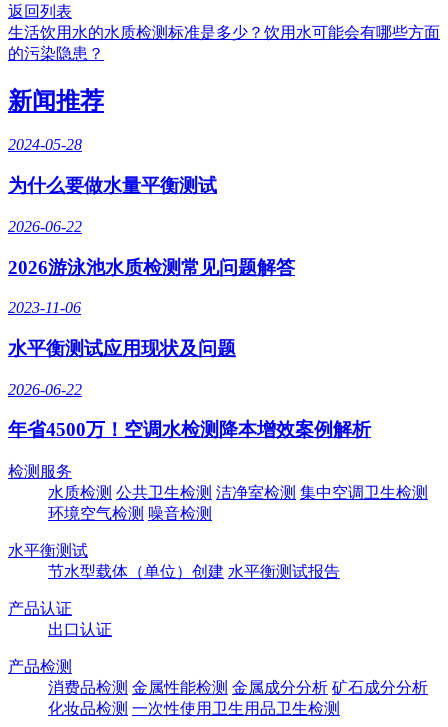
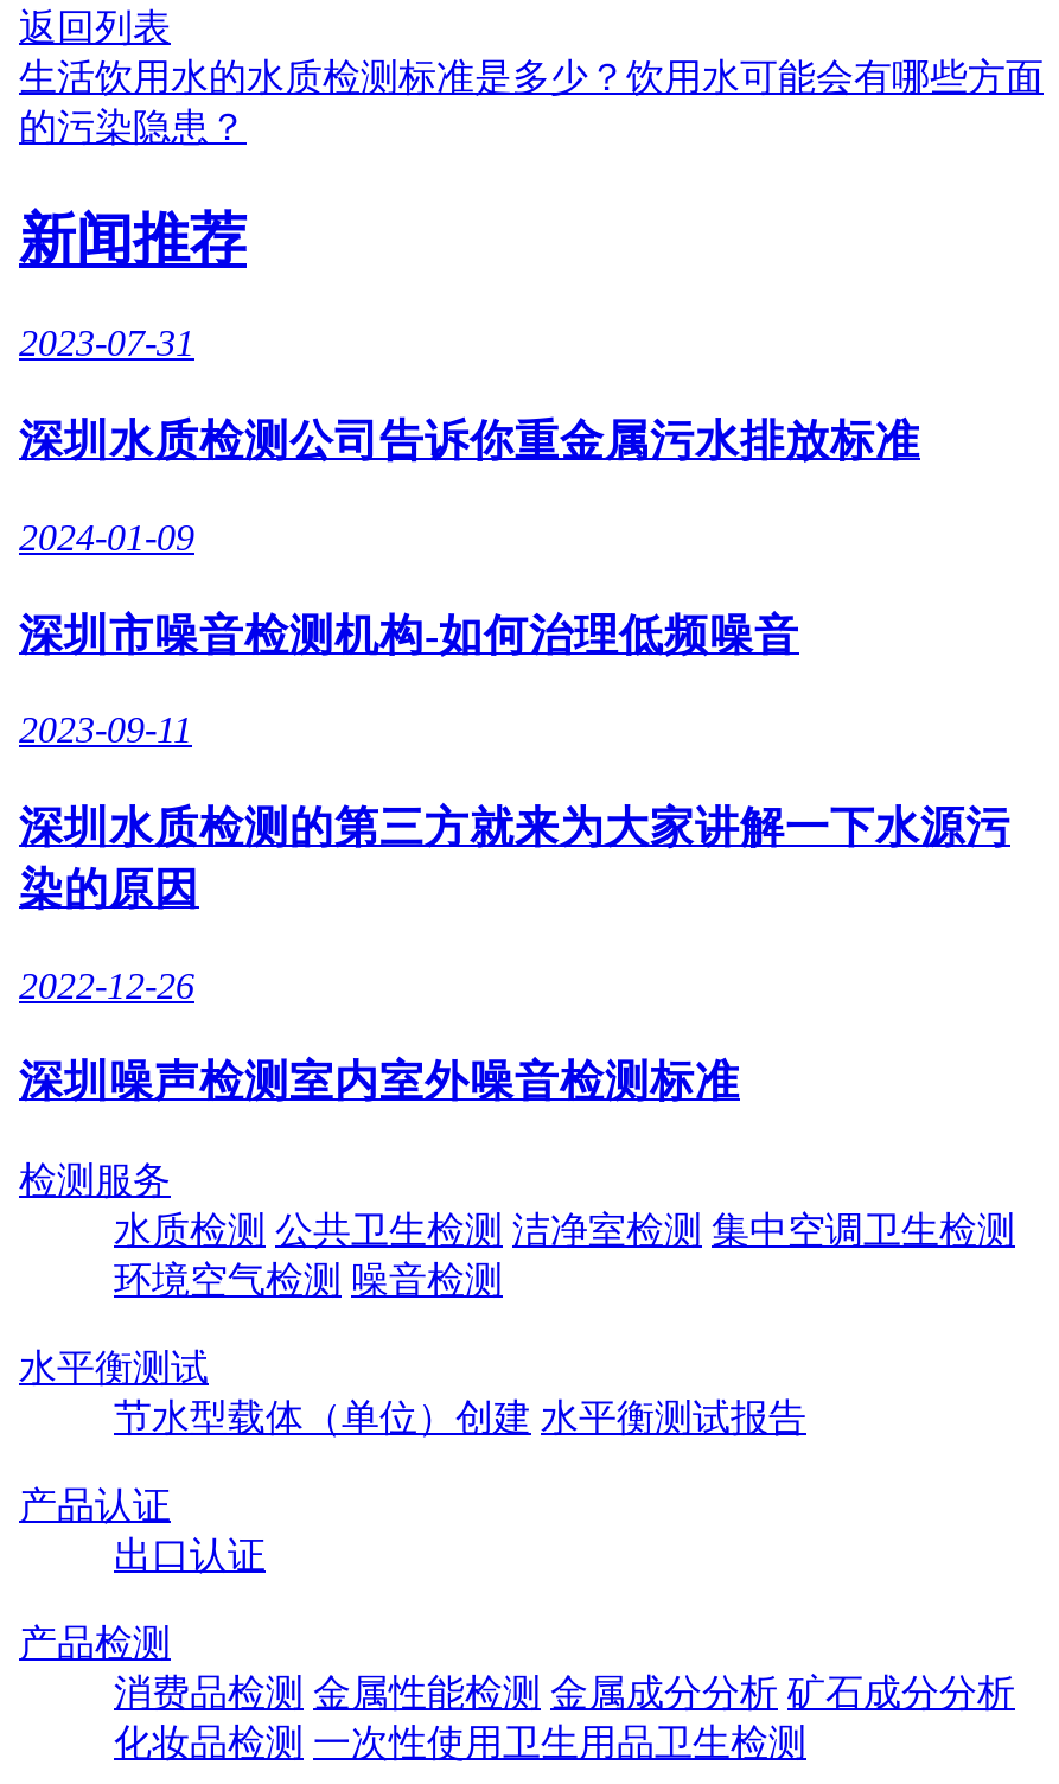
[8,136,82,153] 2024-05-28 -> [19,324,194,364] 2023-07-31
[8,175,217,196] 为什么要做水量平衡测试 -> [19,415,920,465] 深圳水质检测公司告诉你重金属污水排放标准
[8,218,82,235] 2026-06-22 -> [19,517,194,557] 2024-01-09
[8,257,295,278] 2026游泳池水质检测常见问题解答 -> [19,609,799,659] 深圳市噪音检测机构-如何治理低频噪音
[8,299,81,316] 2023-11-06 -> [19,710,192,750] 2023-09-11
[8,338,236,359] 水平衡测试应用现状及问题 -> [19,802,1010,913] 深圳水质检测的第三方就来为大家讲解一下水源污 | 染的原因
[8,381,82,398] 2026-06-22 -> [19,965,194,1005] 2022-12-26
[8,419,371,440] 年省4500万！空调水检测降本增效案例解析 -> [19,1057,740,1106] 深圳噪声检测室内室外噪音检测标准

